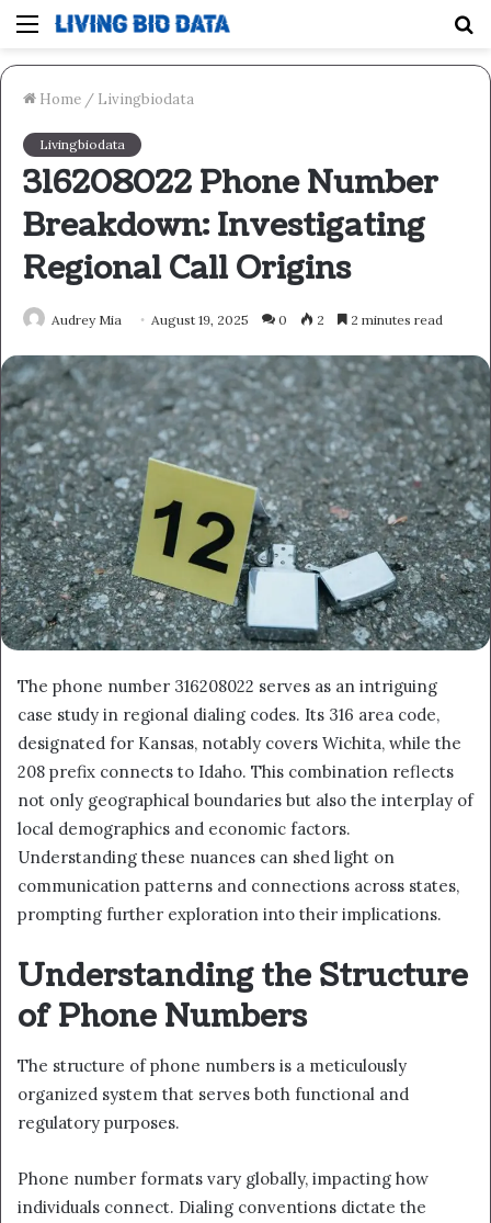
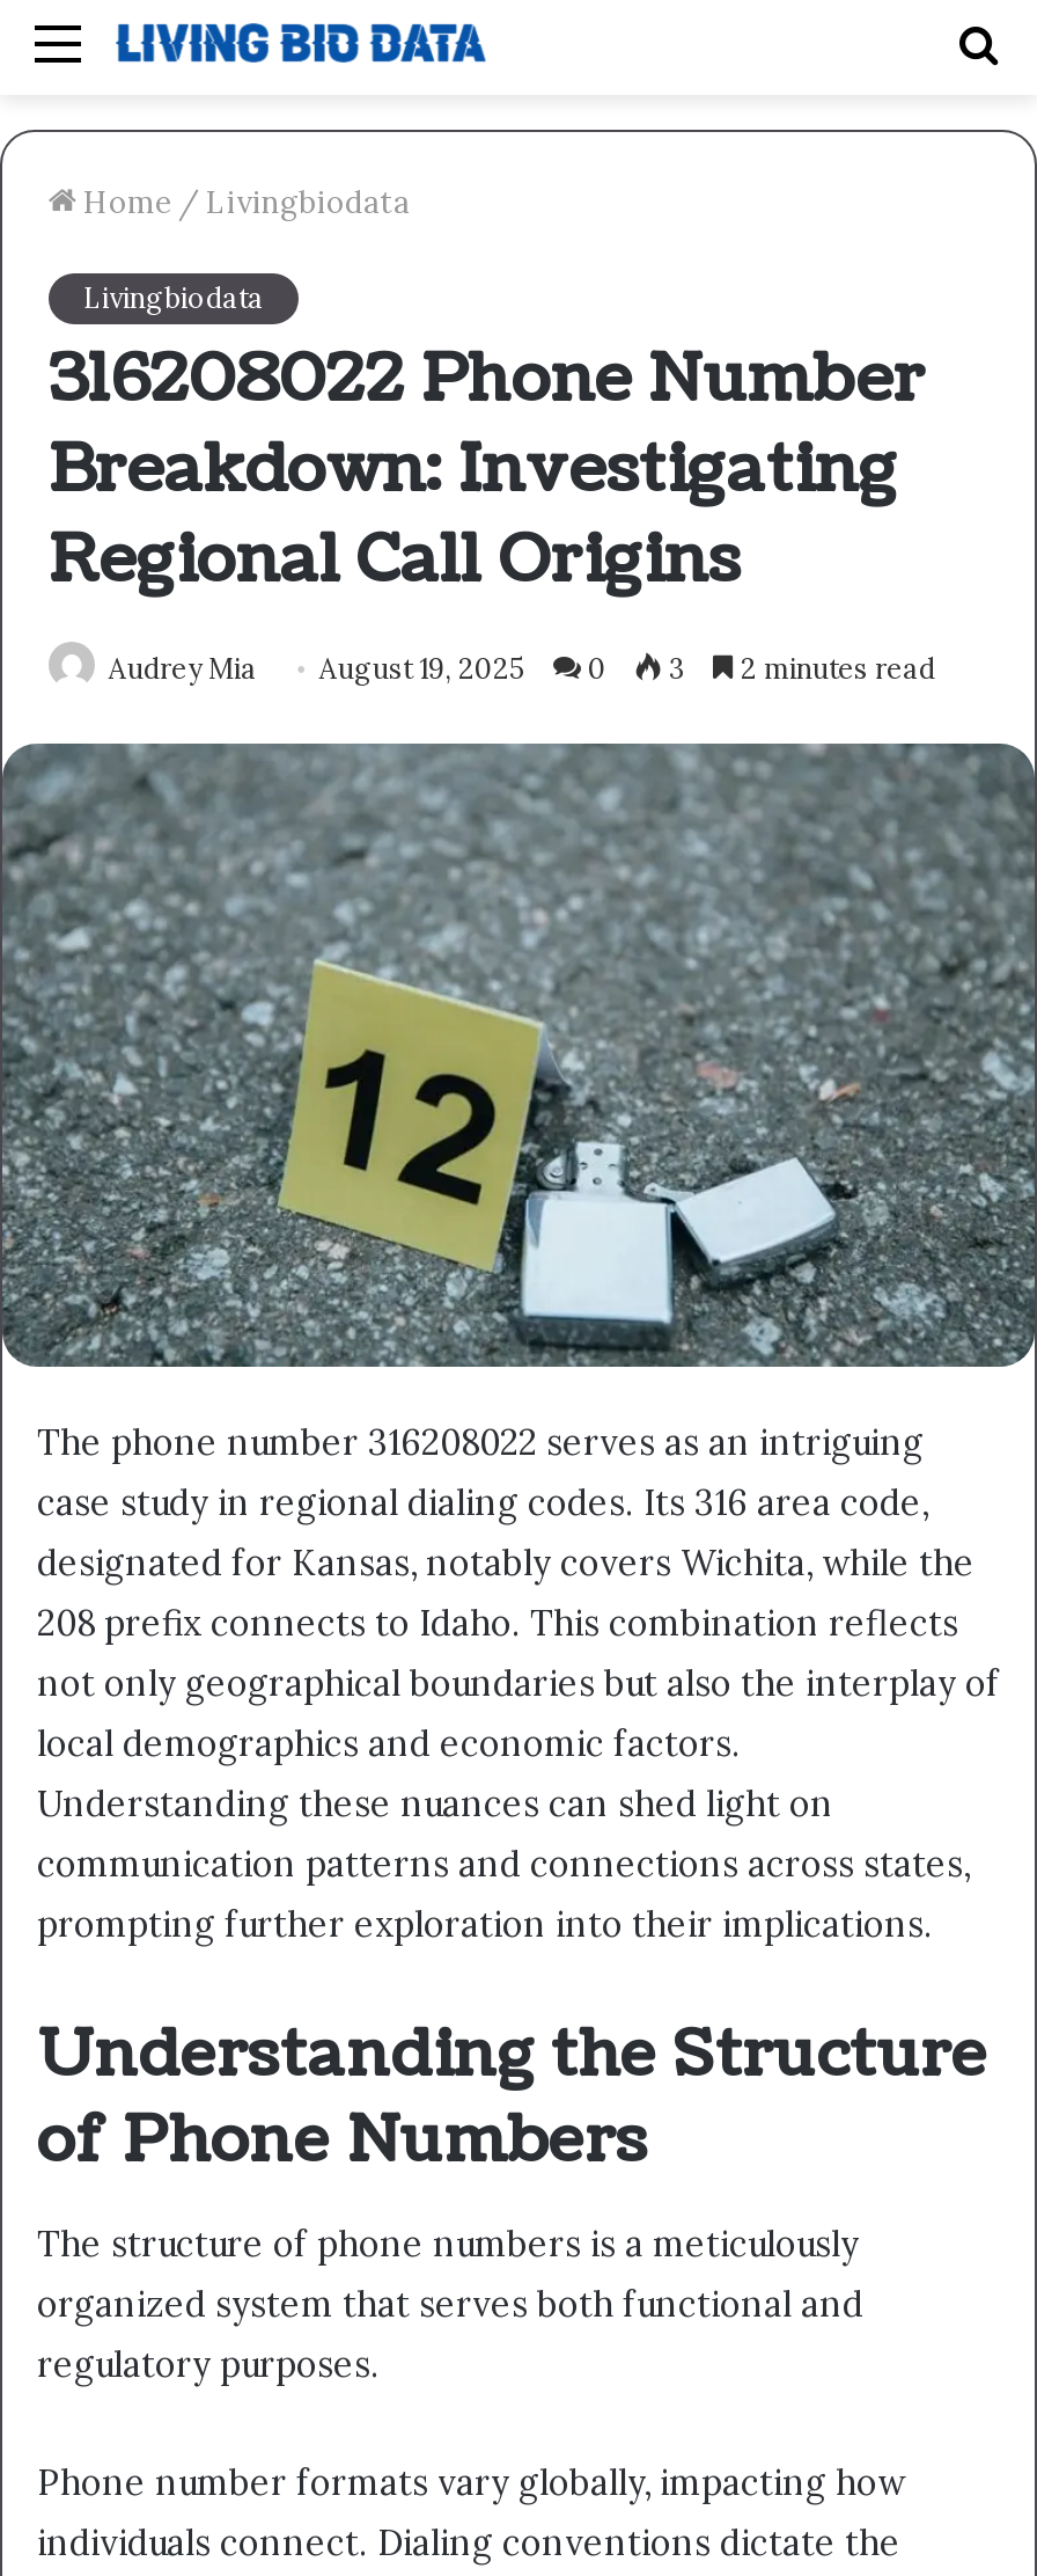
[52,311,443,328] Audrey Mia August 19, 2025 0 2 2 minutes read -> [109,650,935,685] Audrey Mia August 19, 2025 0 3 2 minutes read

